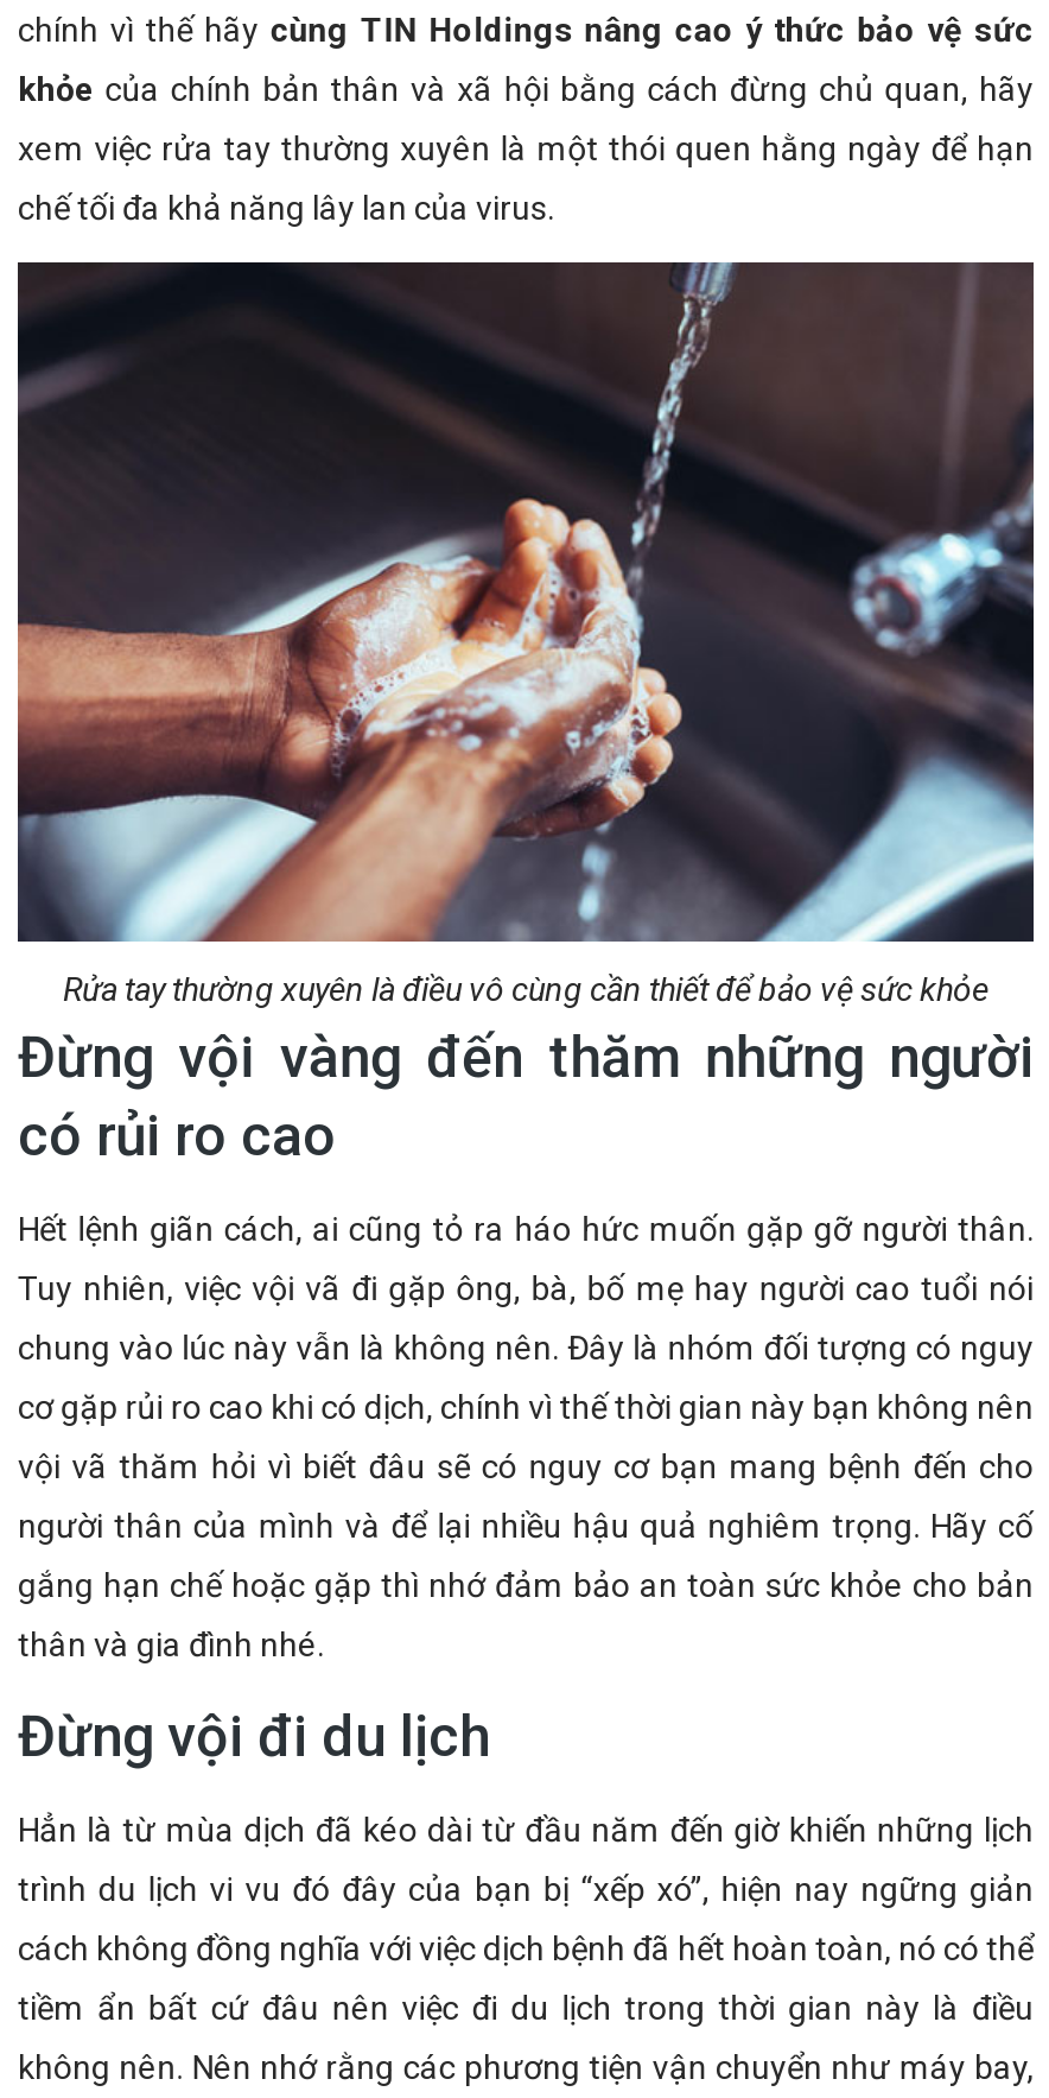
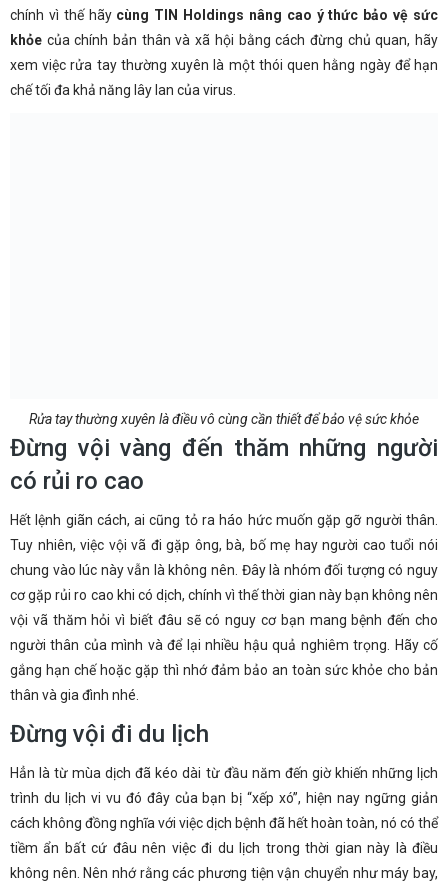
[15,260,1036,944] [image] -> none

